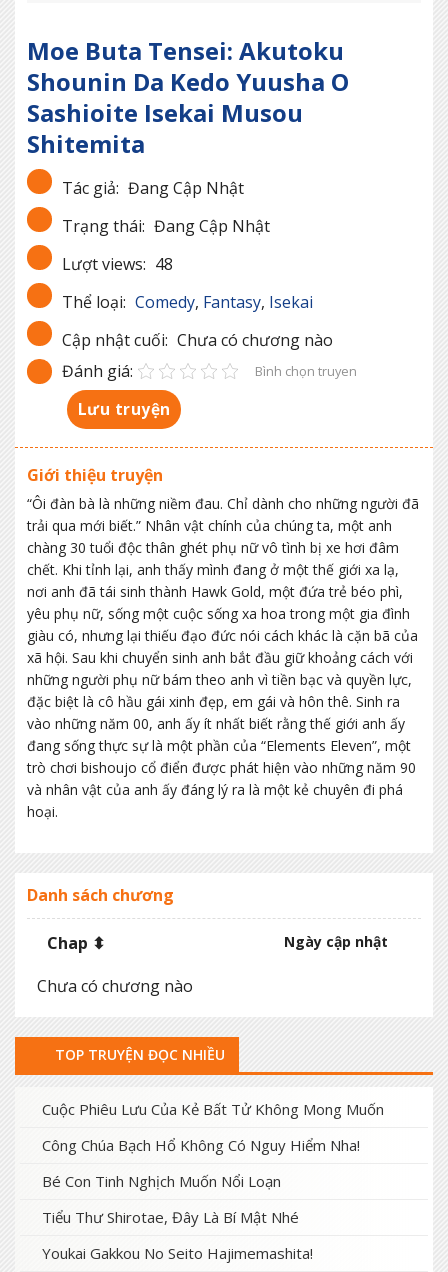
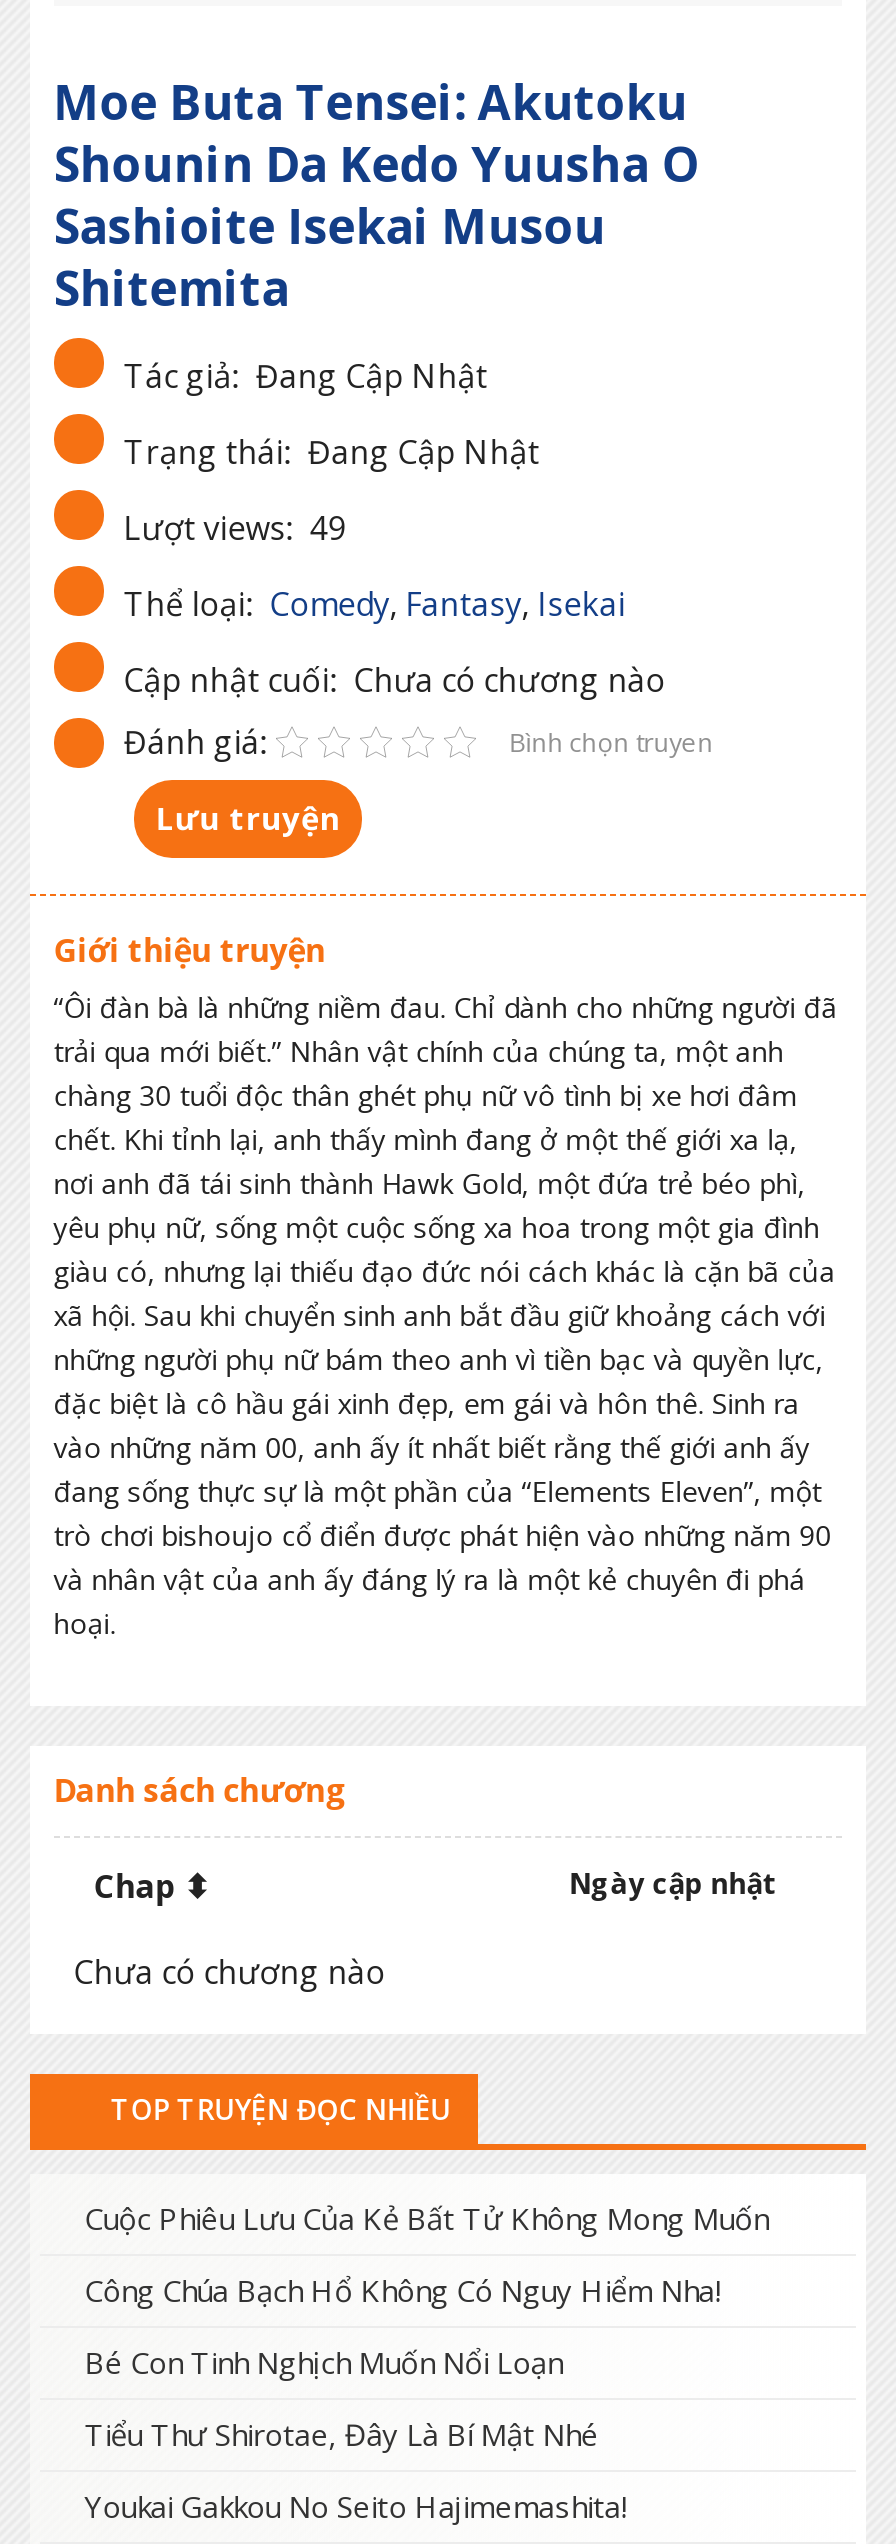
[62,253,173,275] Lượt views: 48 -> [124,505,346,549] Lượt views: 49

